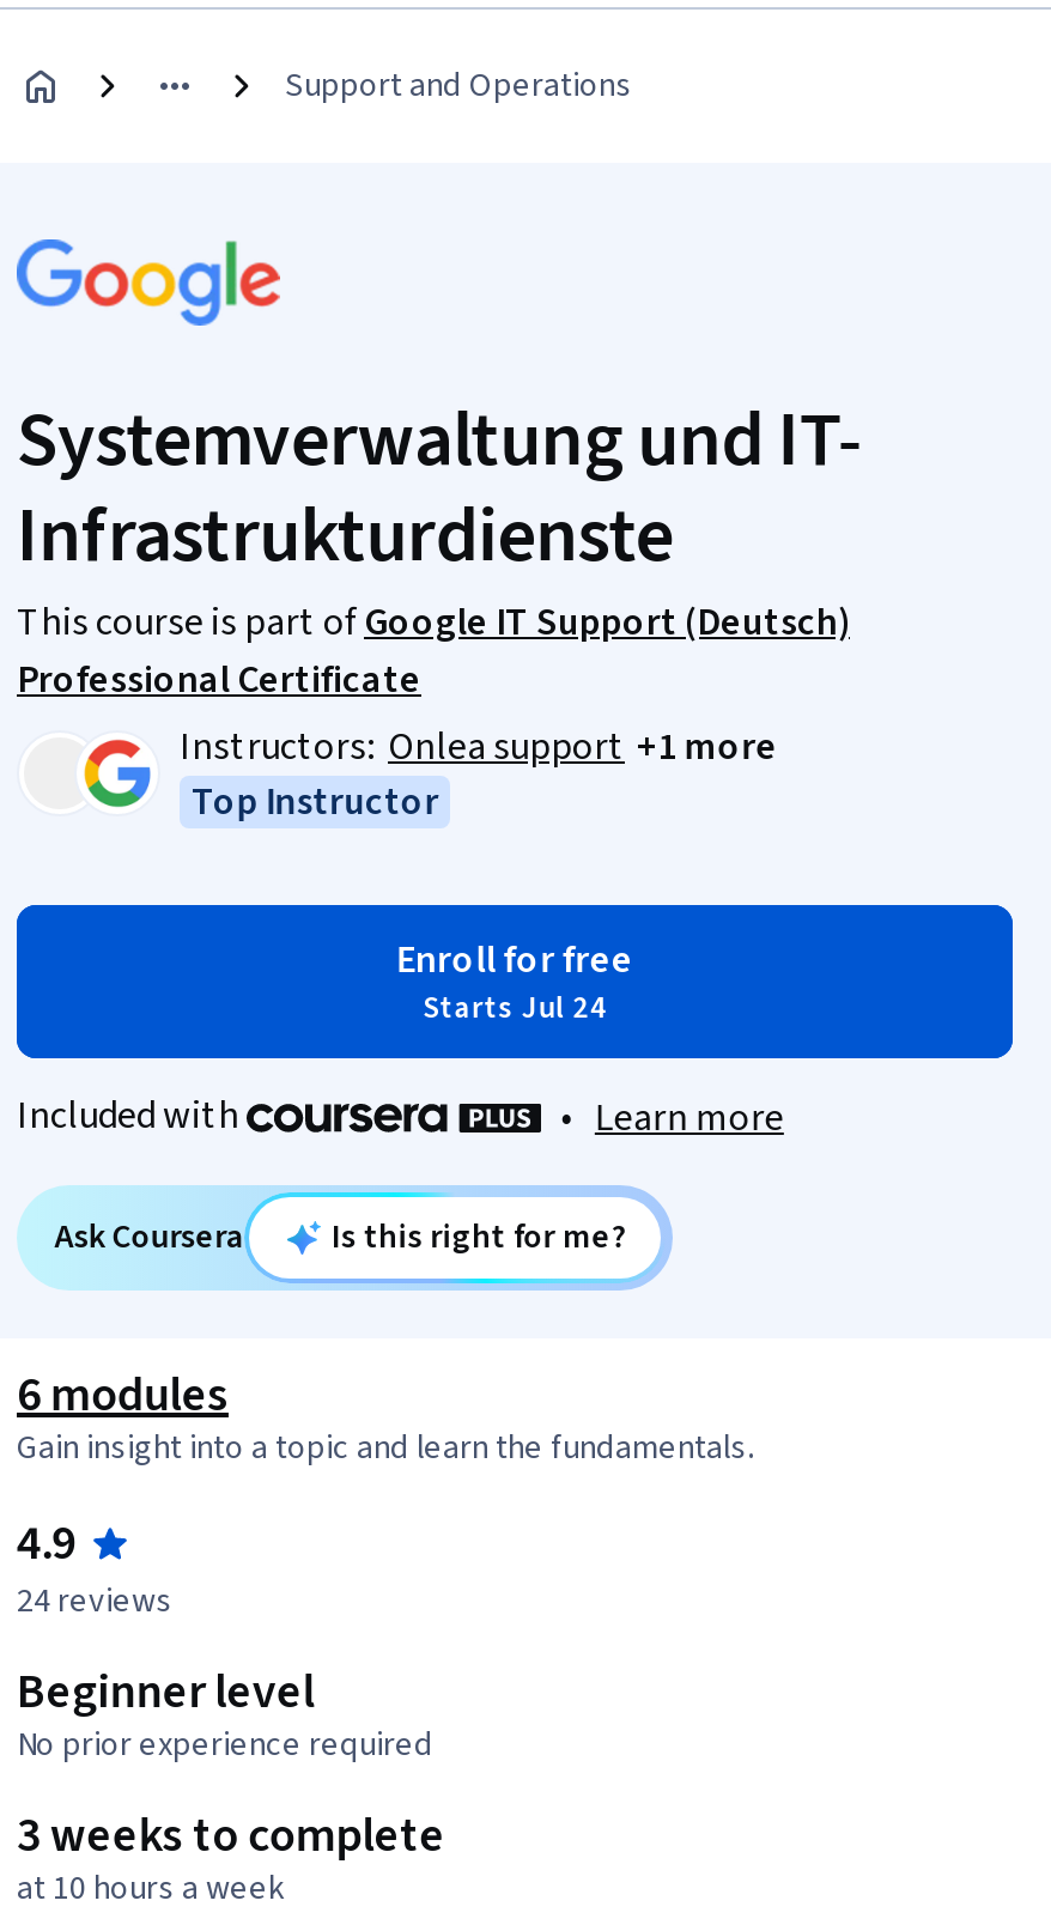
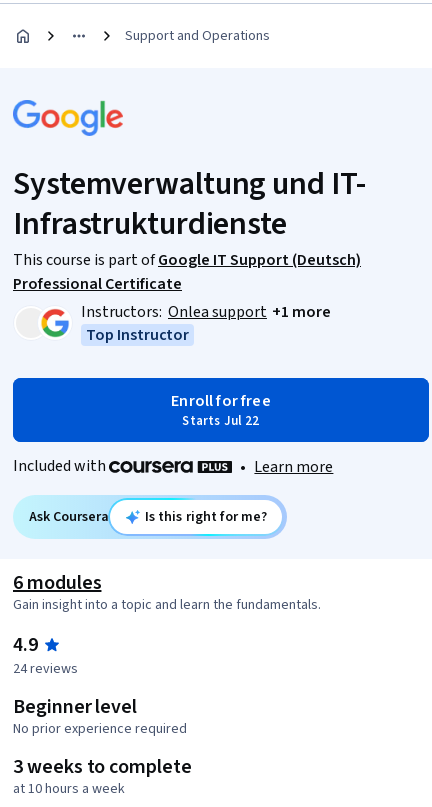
[423,986,607,1030] Starts Jul 24 -> [182,412,259,430] Starts Jul 22

